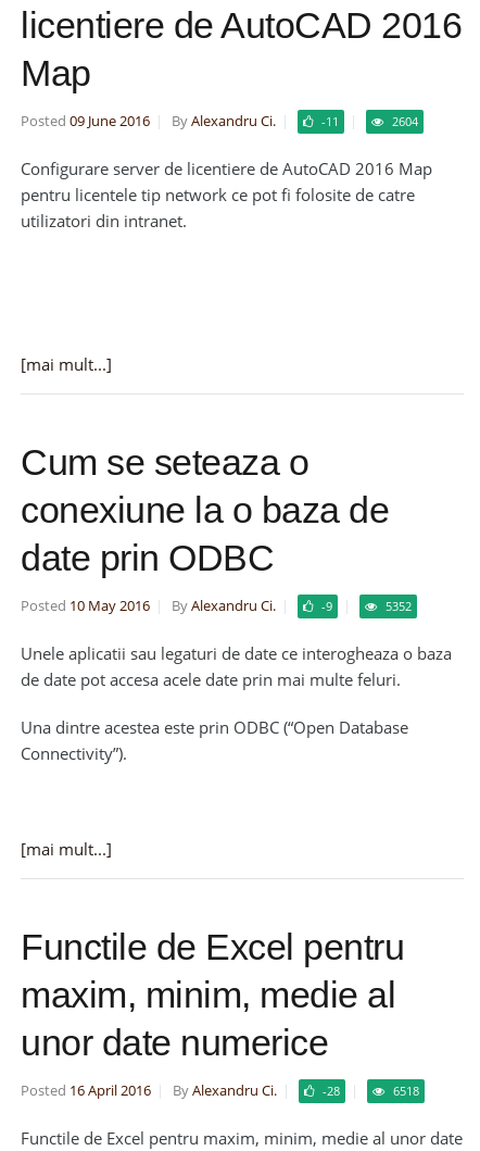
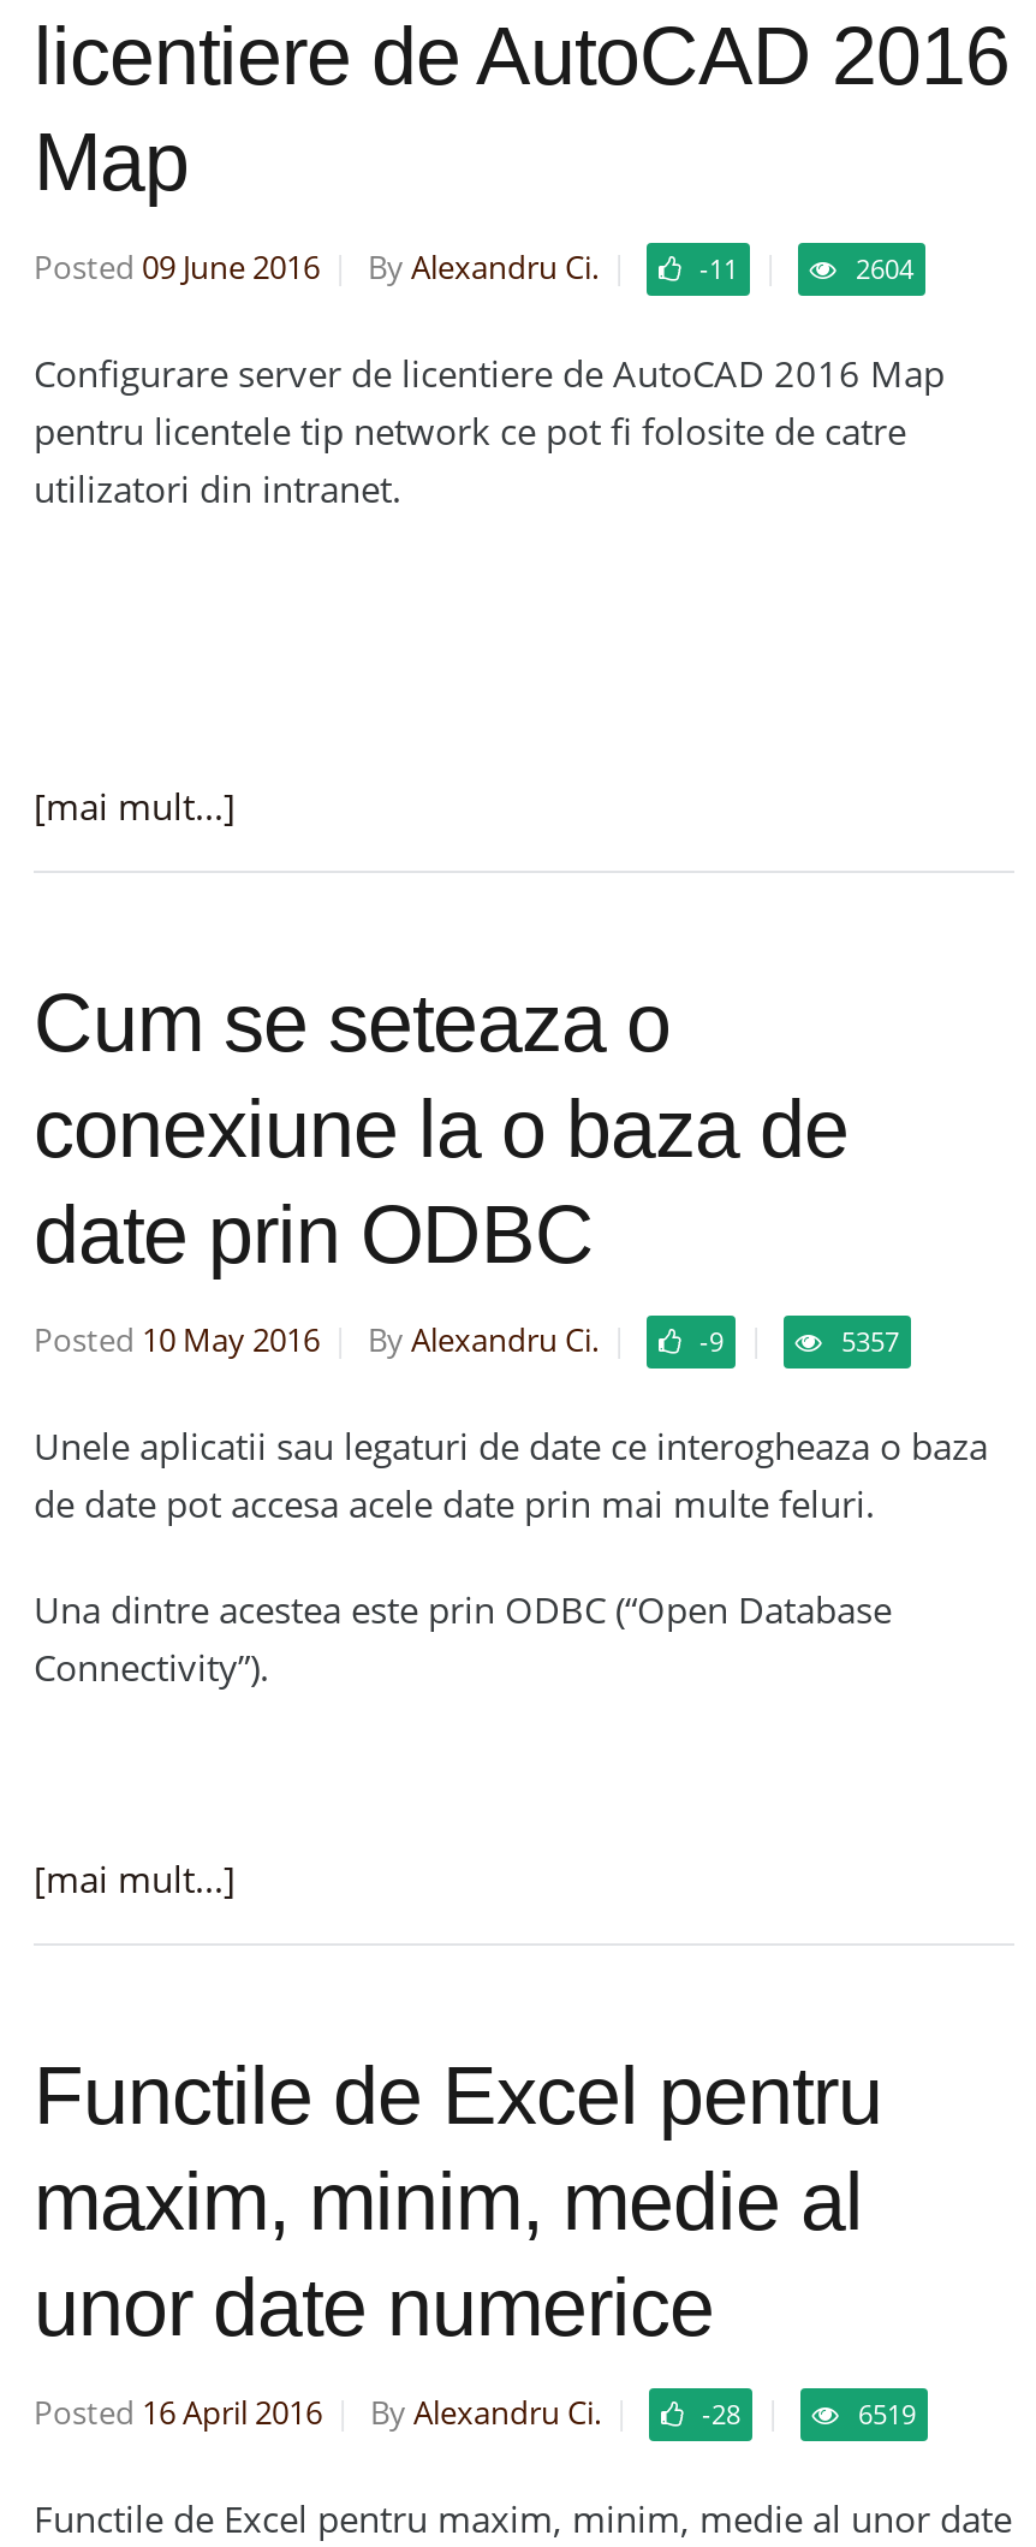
[386,598,412,615] 5352 -> [841,1324,899,1360] 5357
[393,1083,419,1099] 6518 -> [858,2396,916,2433] 6519

